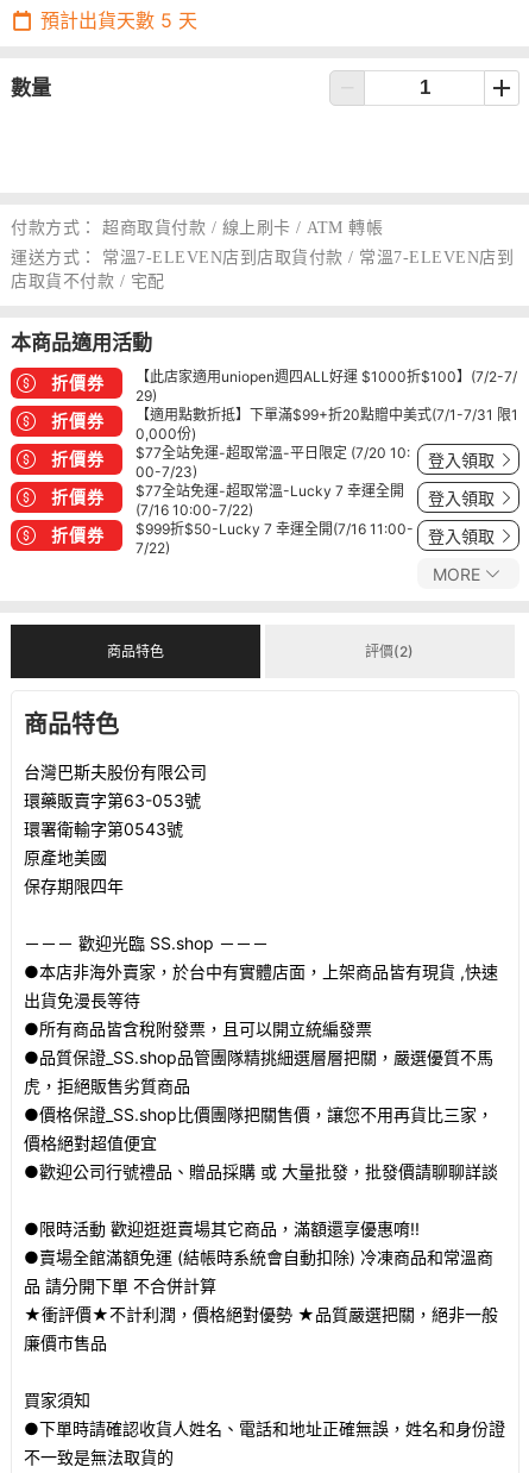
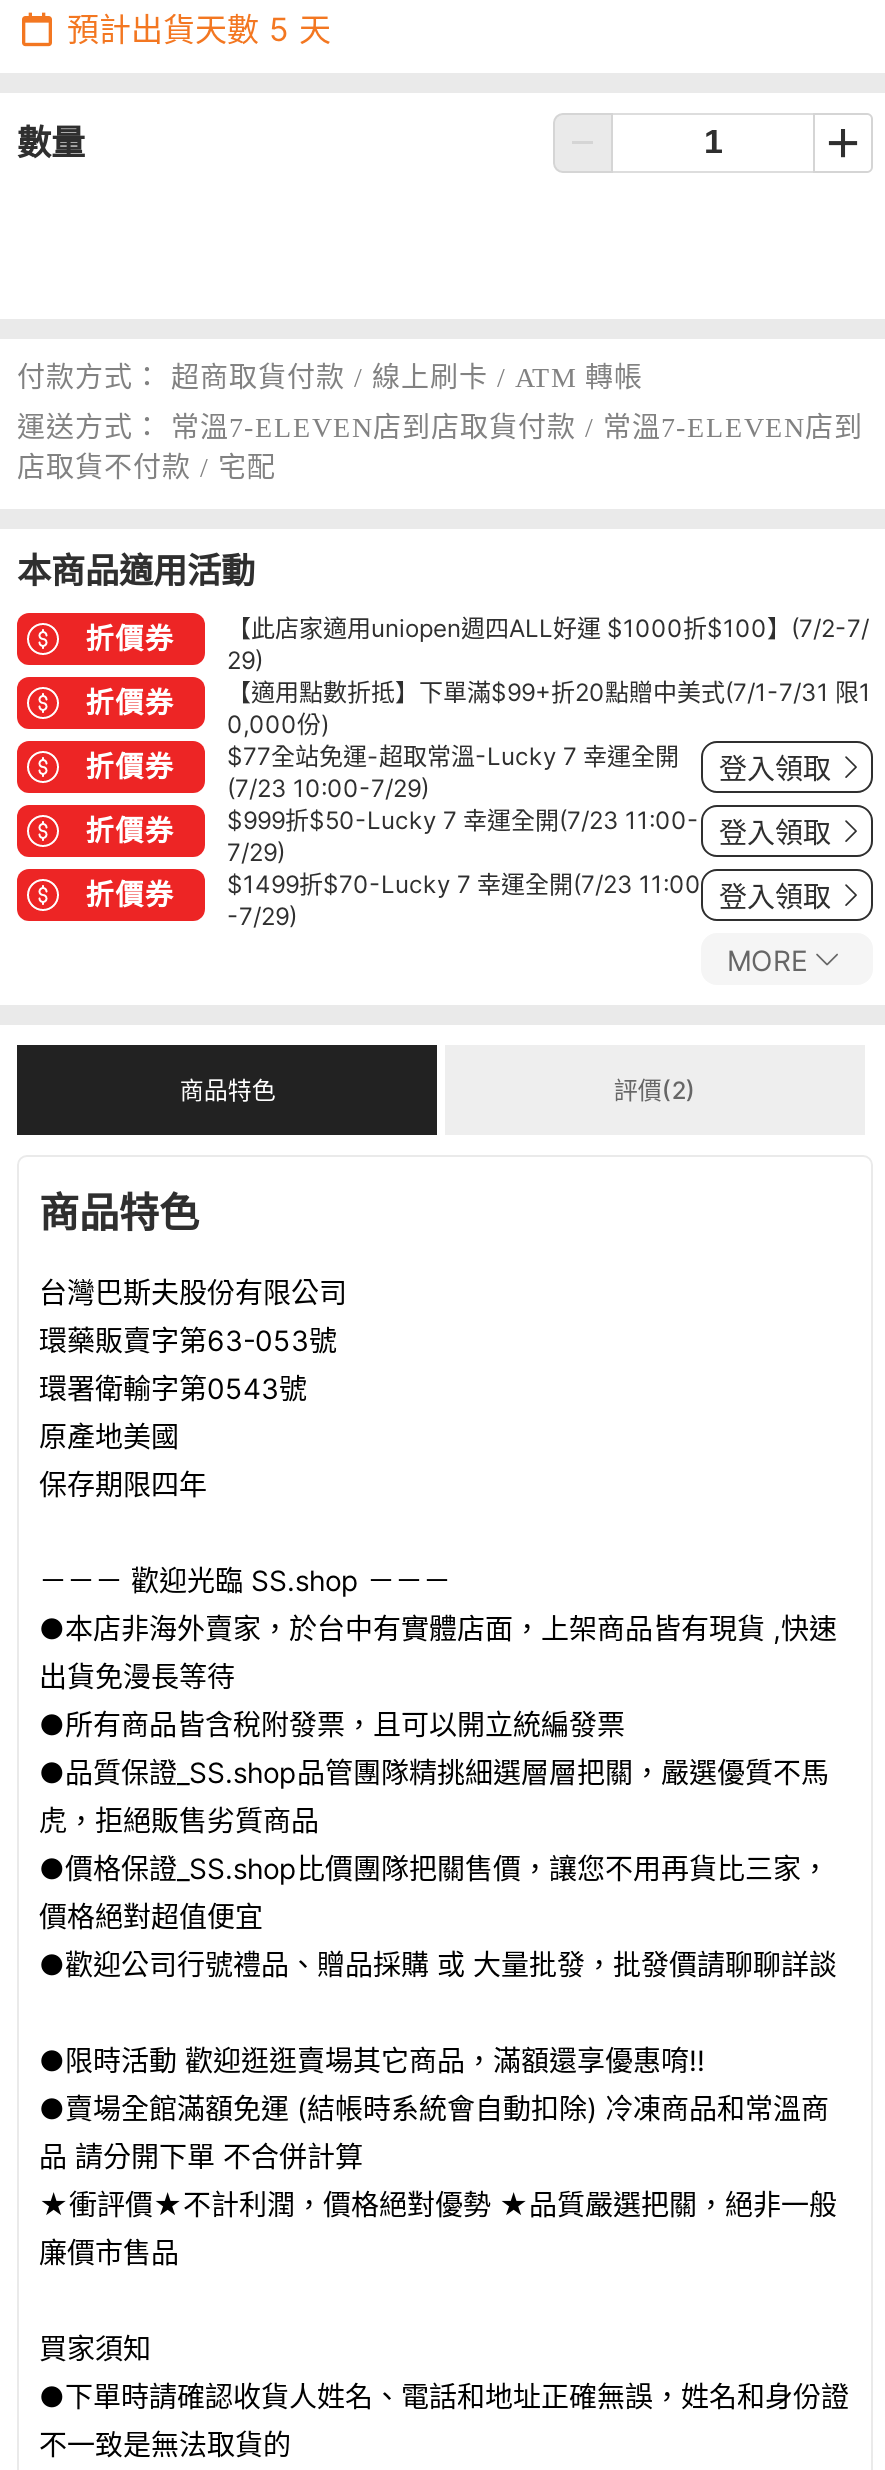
[136,444,410,481] $77全站免運-超取常溫-平日限定 (7/20 10: | 00-7/23) -> [227,773,429,803] (7/23 10:00-7/29)
moved [136,482,404,500] -> [227,741,679,771]: $77全站免運-超取常溫-Lucky 7 幸運全開
[136,501,253,519] (7/16 10:00-7/22) -> [227,805,699,867] $999折$50-Lucky 7 幸運全開(7/23 11:00- | 7/29)
[136,520,414,538] $999折$50-Lucky 7 幸運全開(7/16 11:00- -> [227,869,701,899] $1499折$70-Lucky 7 幸運全開(7/23 11:00
[136,539,170,557] 7/22) -> [227,901,297,931] -7/29)

